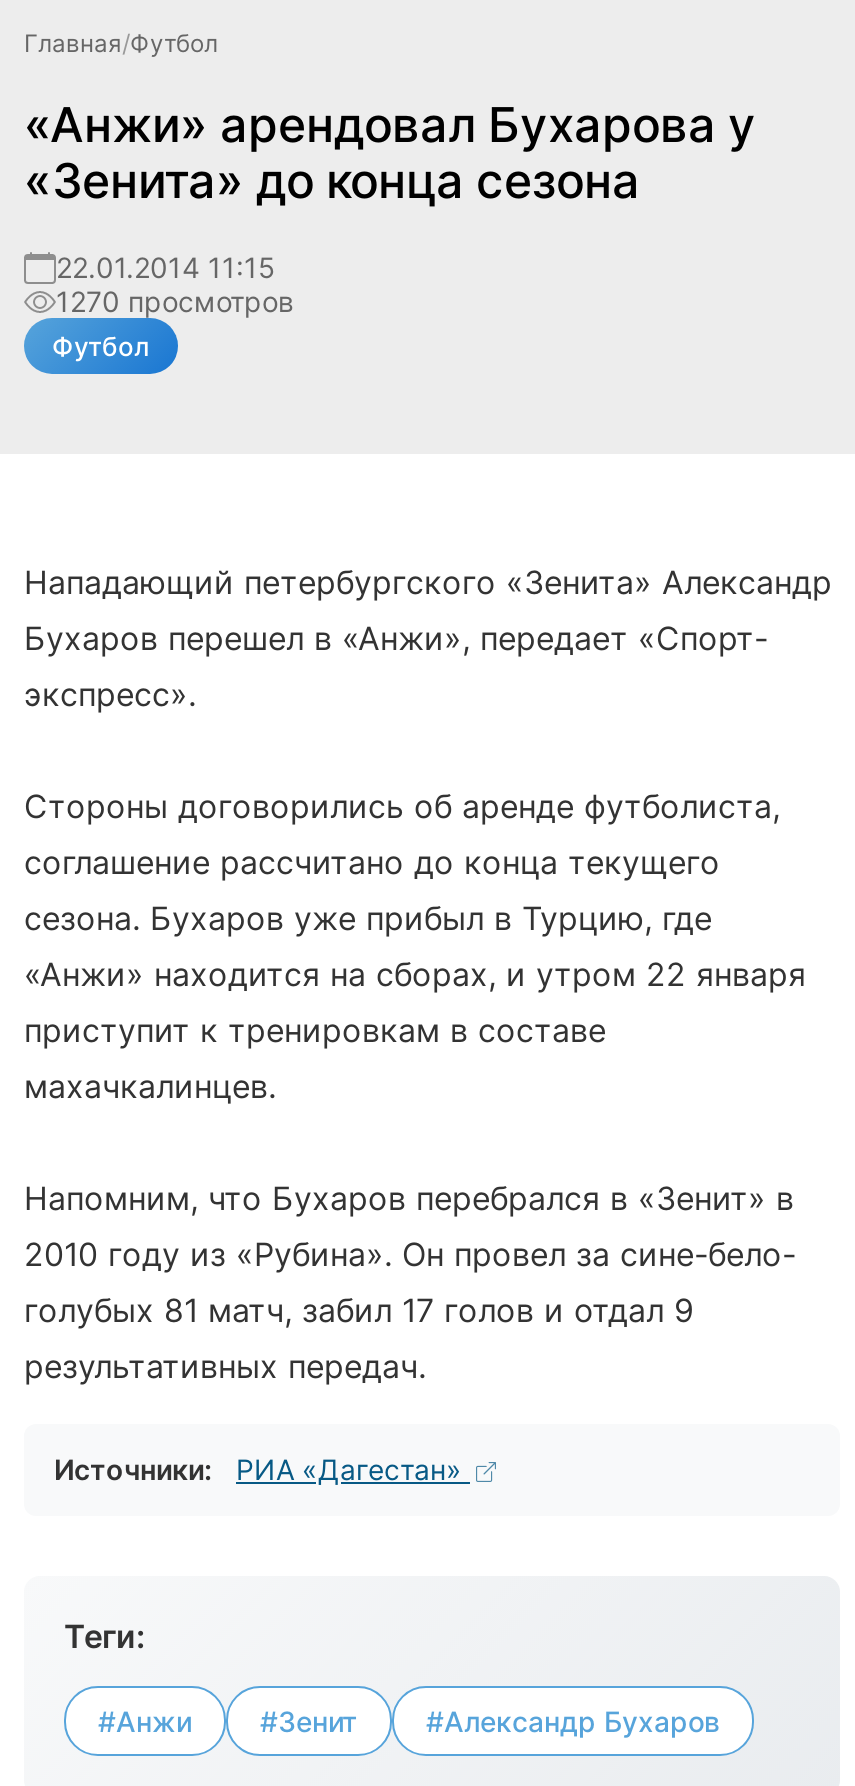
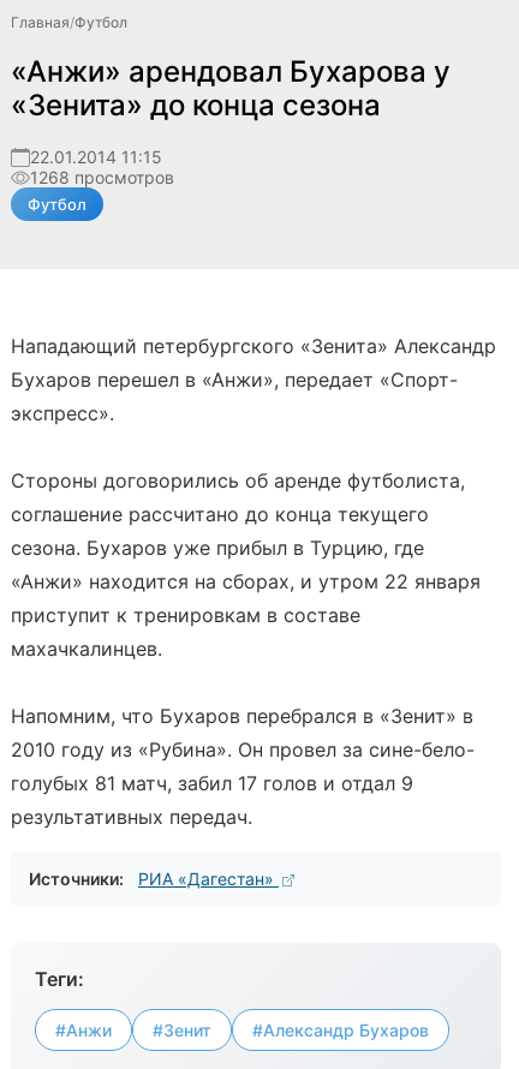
[56,284,294,318] 1270 просмотров -> [30,167,174,187] 1268 просмотров

